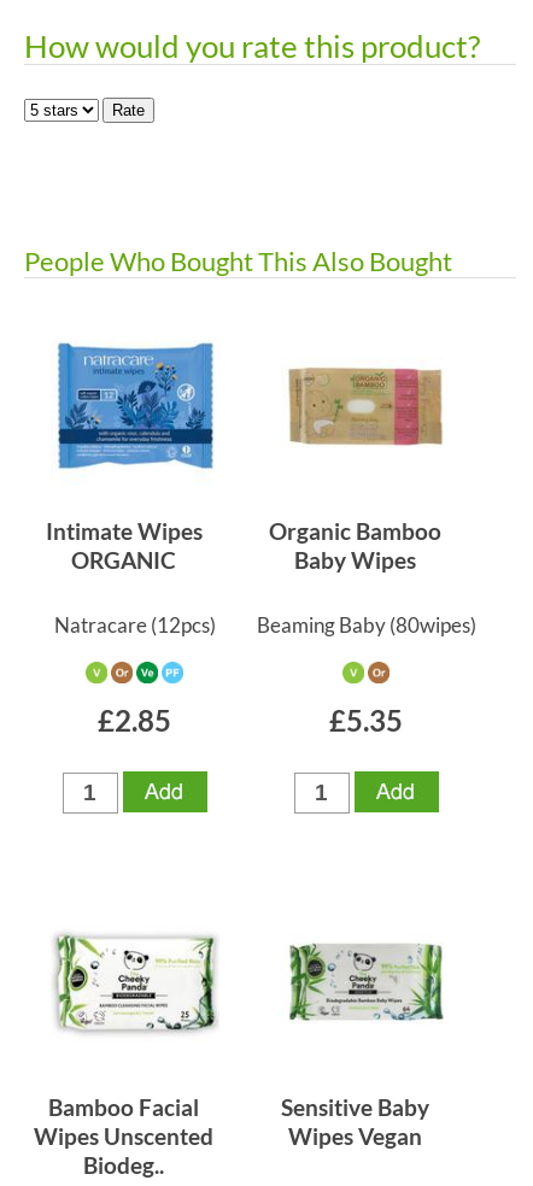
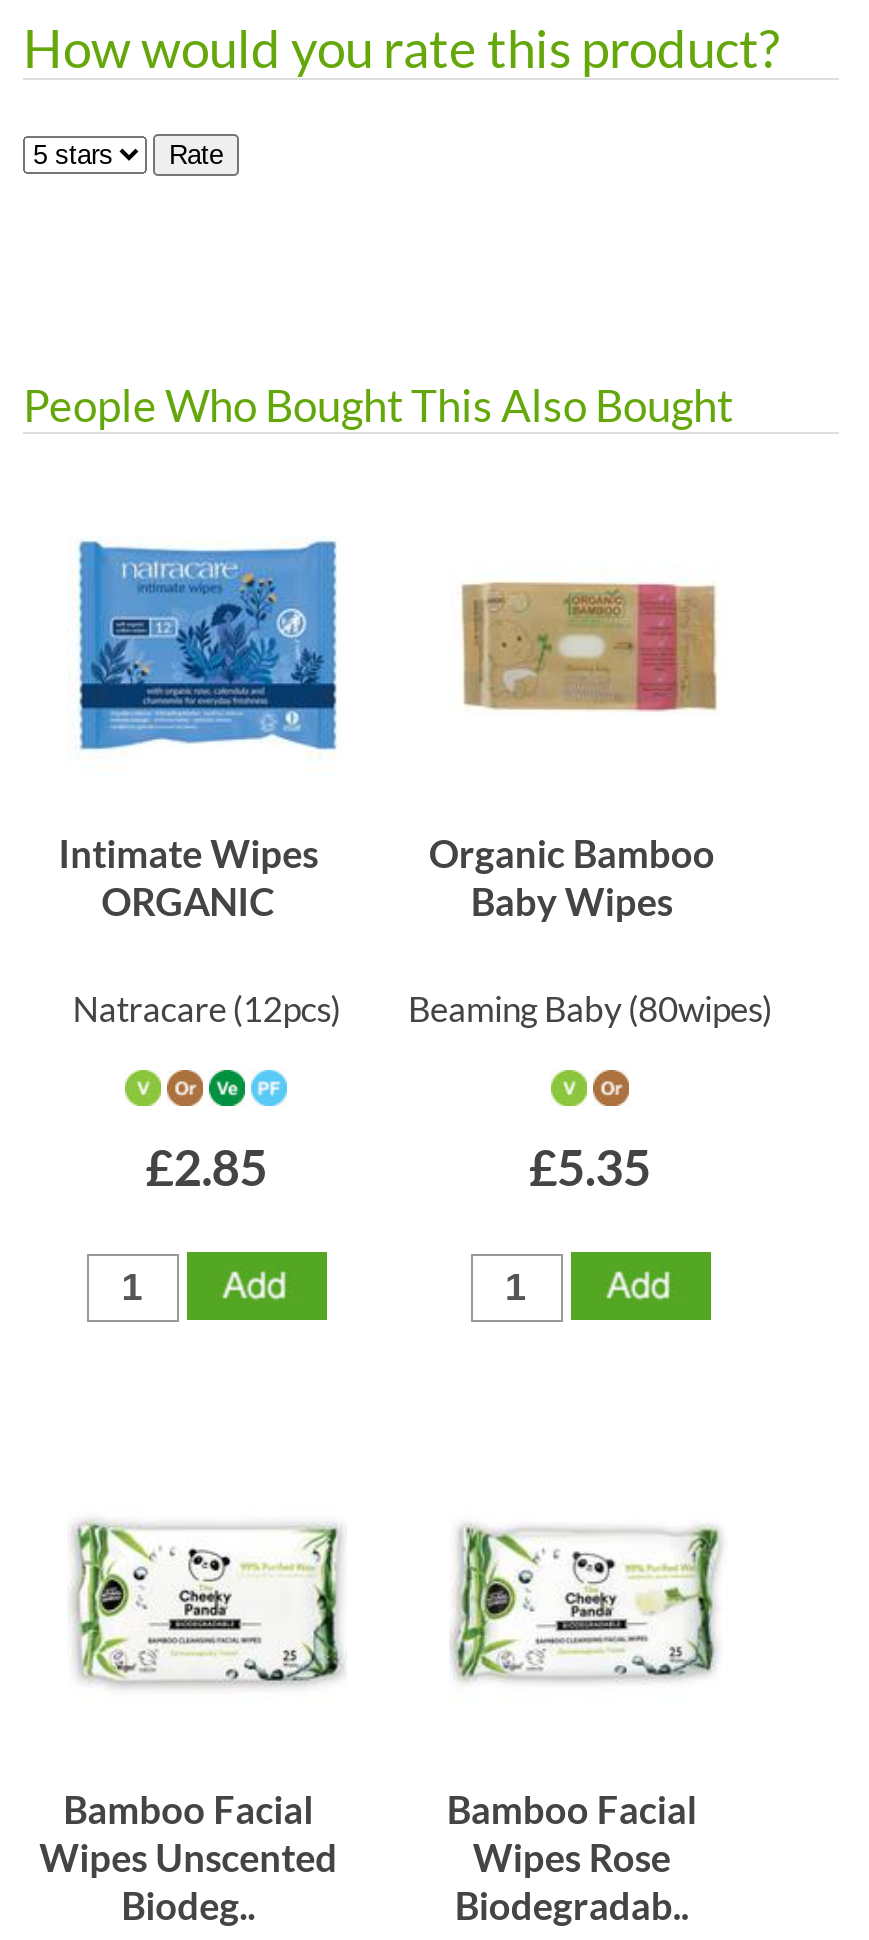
[283,937,444,1029] [image] -> [451,1524,721,1682] [image]
[281,1093,429,1150] Sensitive Baby | Wipes Vegan -> [447,1786,697,1928] Bamboo Facial | Wipes Rose | Biodegradab..

